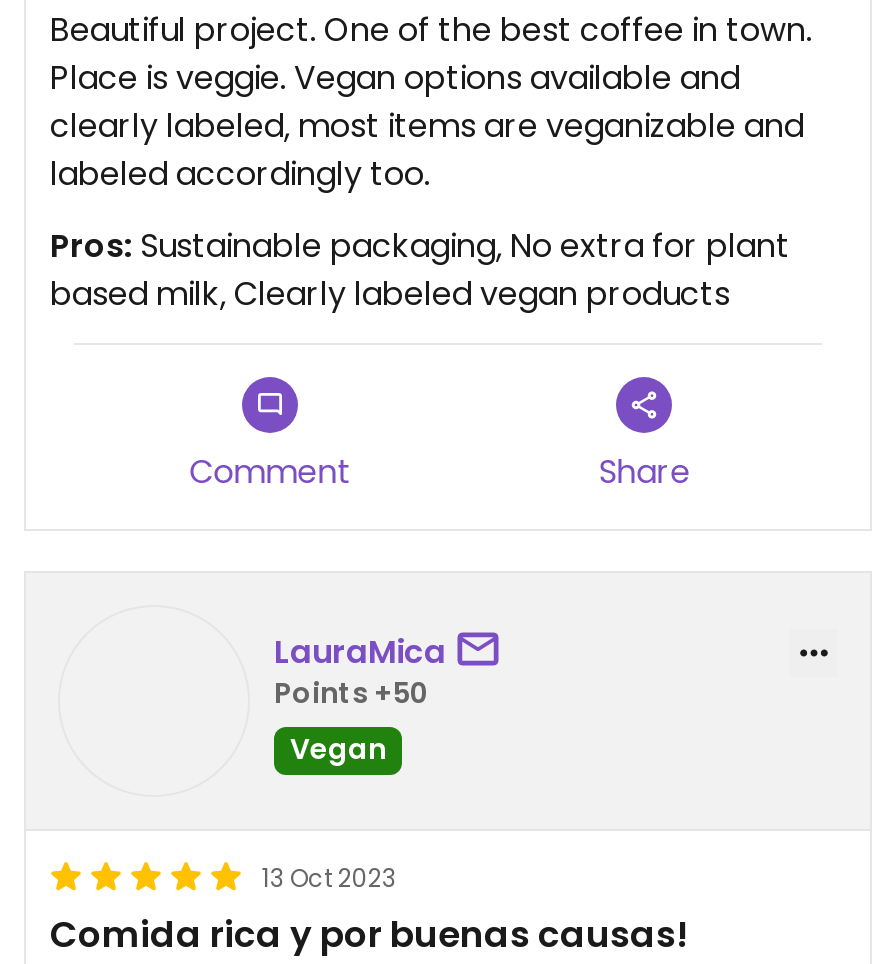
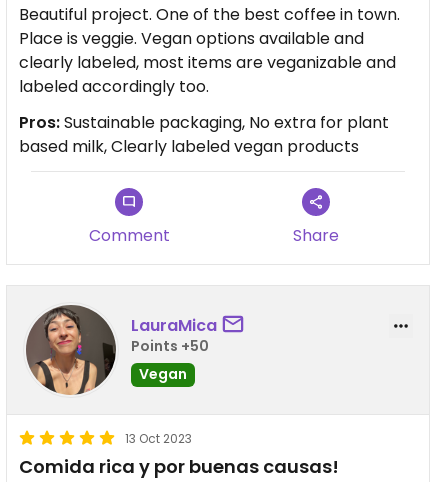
none -> [25,304,117,396] [image]

